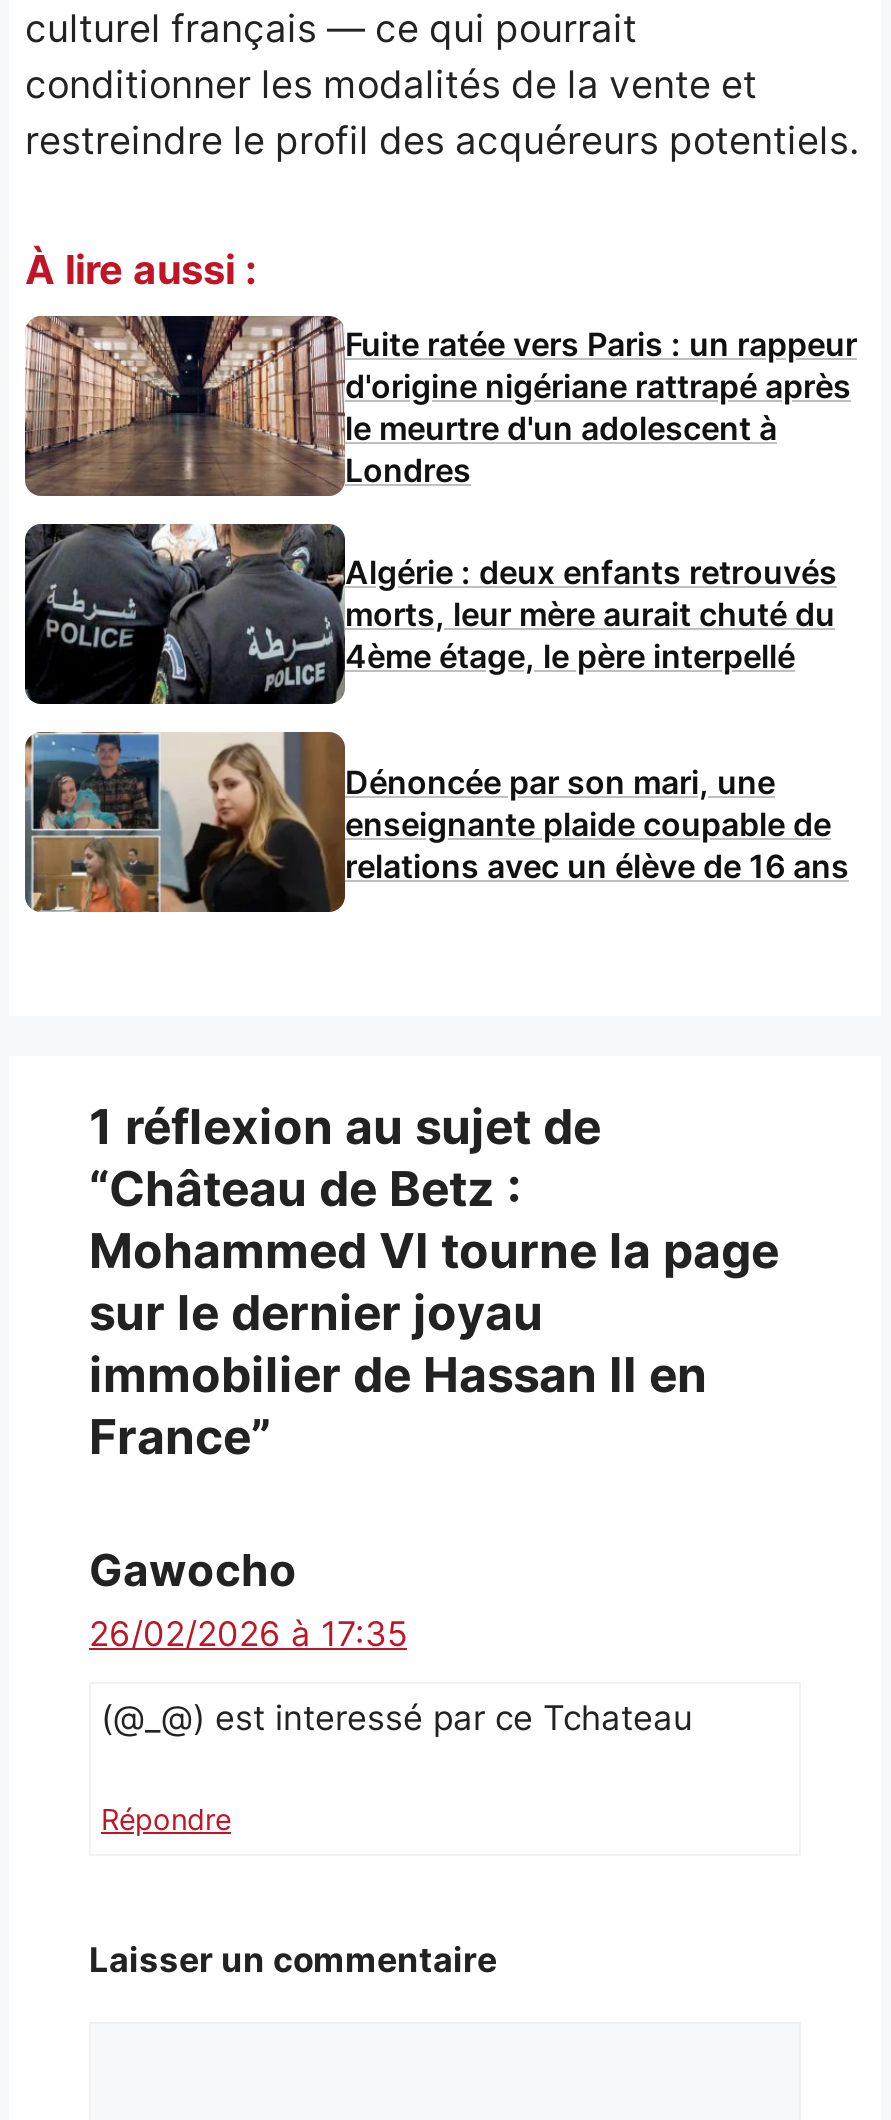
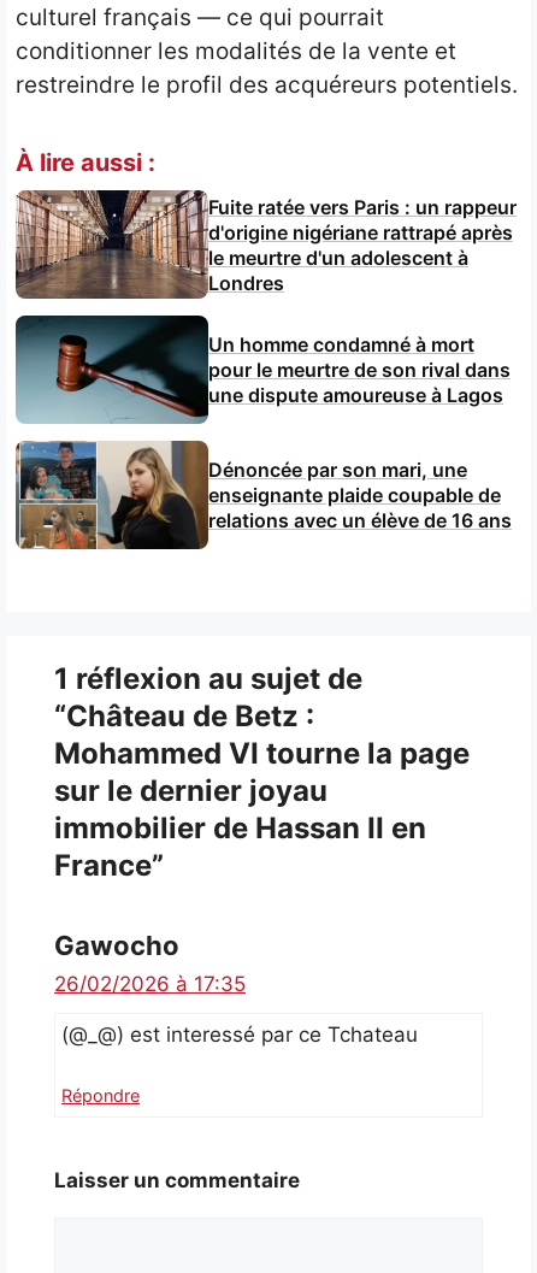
[23,522,837,706] [image] | Algérie : deux enfants retrouvés | morts, leur mère aurait chuté du | 4ème étage, le père interpellé -> [14,314,511,424] [image] | Un homme condamné à mort | pour le meurtre de son rival dans | une dispute amoureuse à Lagos

